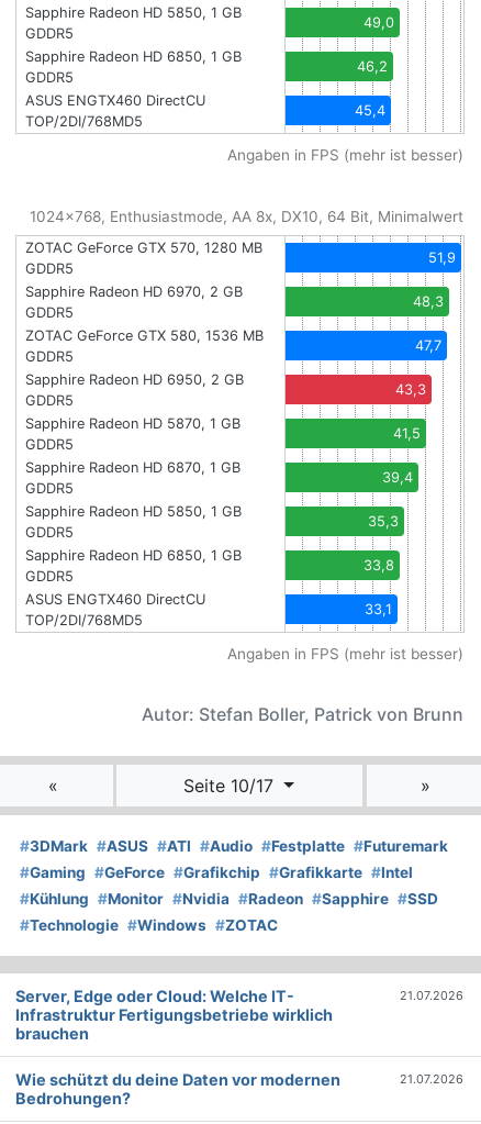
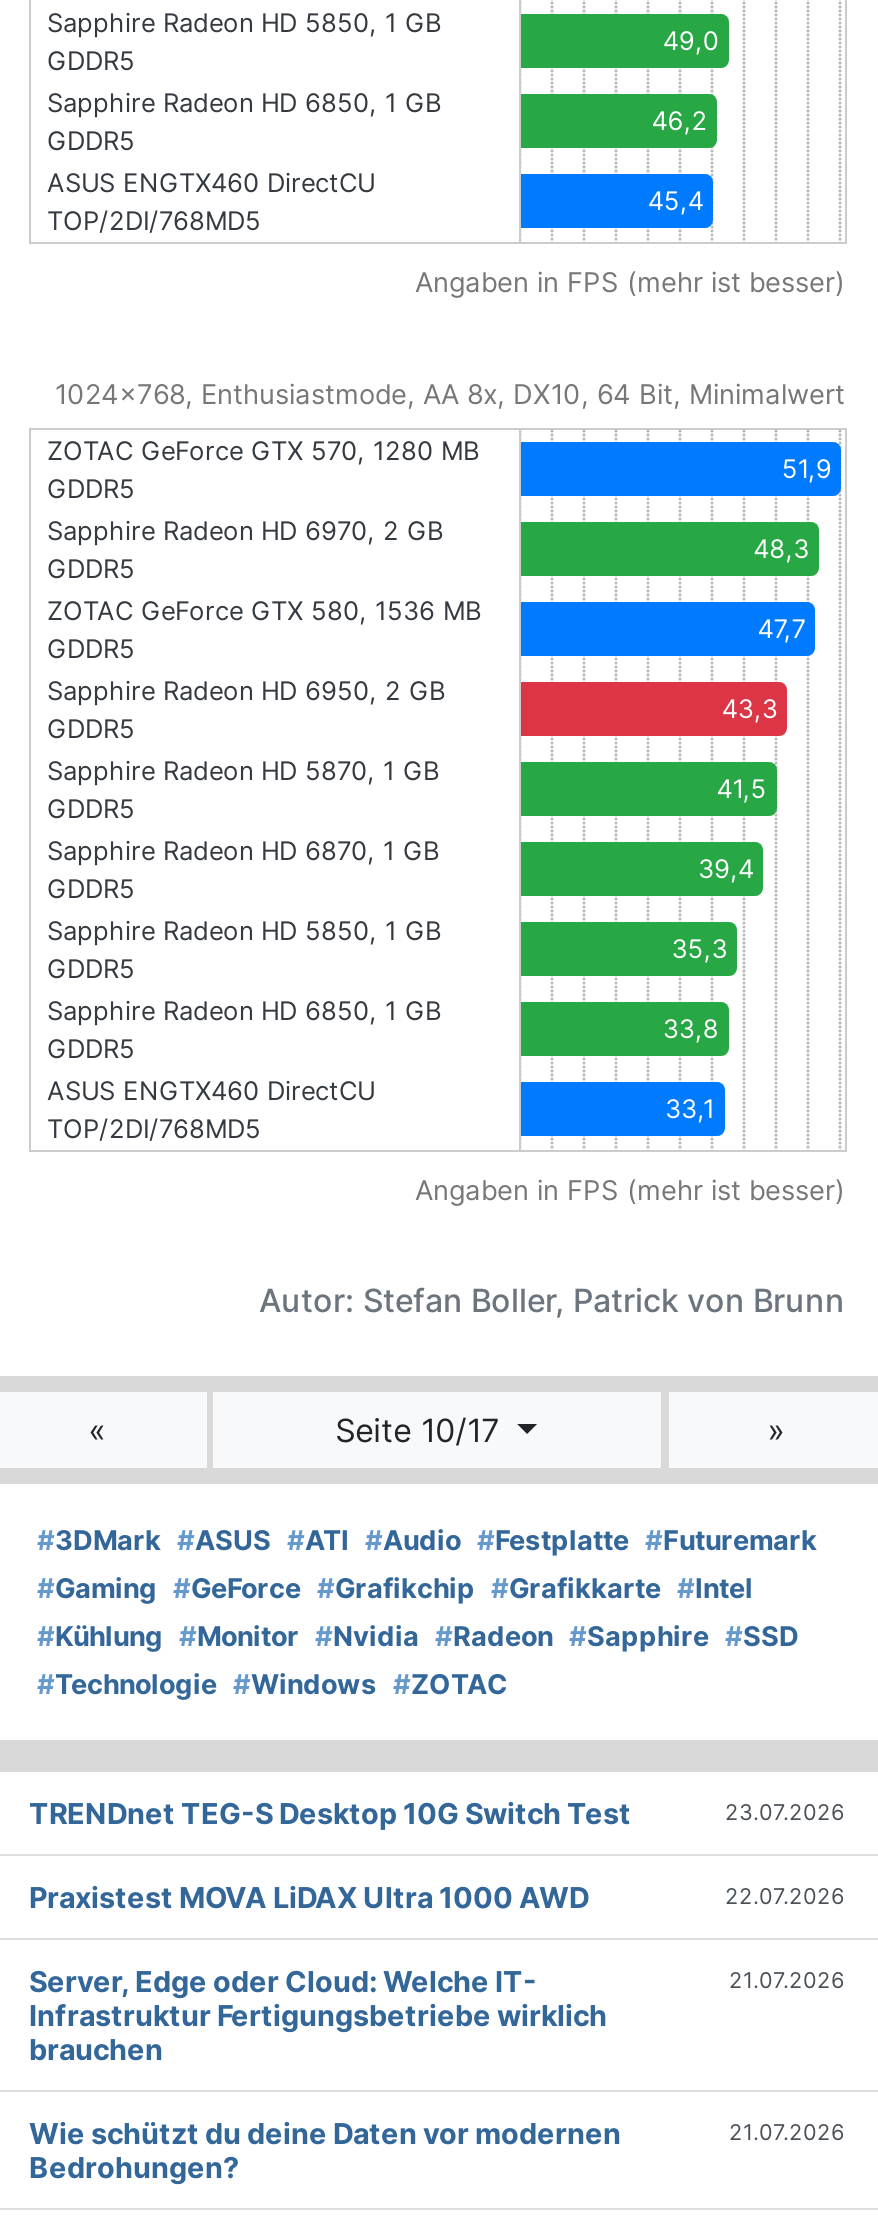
none -> [29,1796,845,1914] TRENDnet TEG-S Desktop 10G Switch Test | 23.07.2026 | Praxistest MOVA LiDAX Ultra 1000 AWD | 22.07.2026

